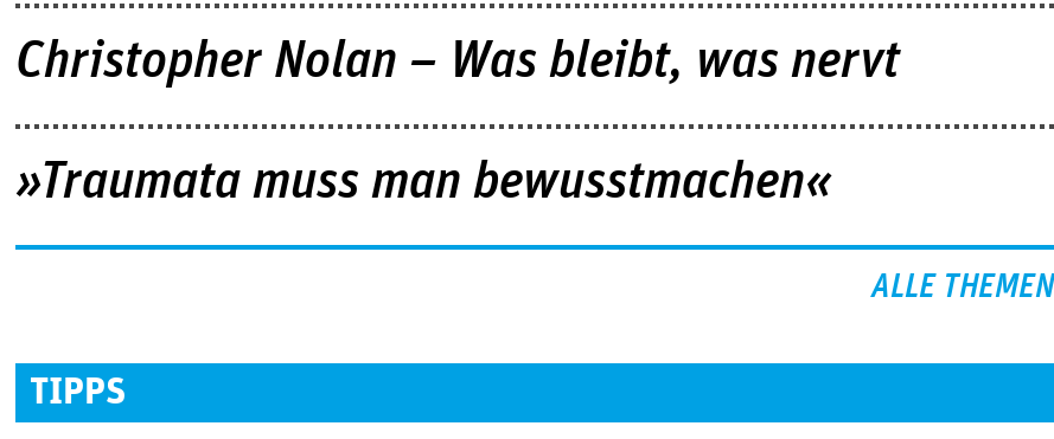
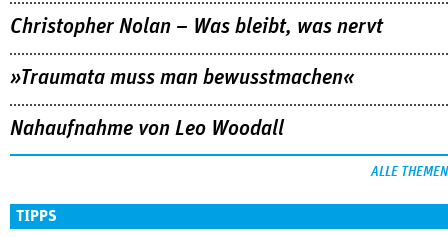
none -> [10,118,284,140] Nahaufnahme von Leo Woodall

